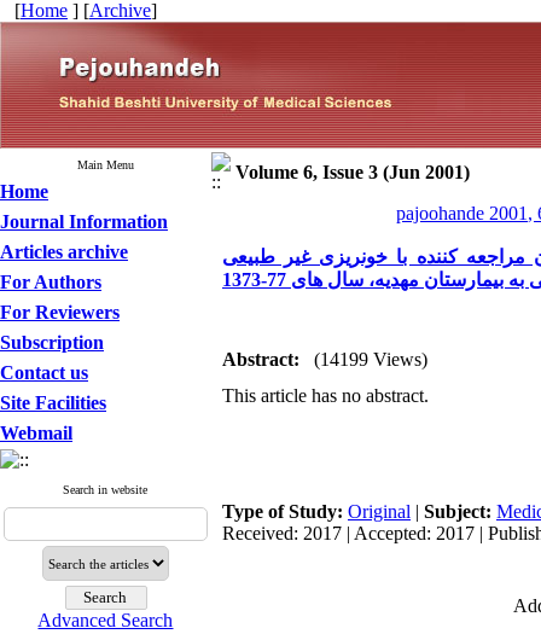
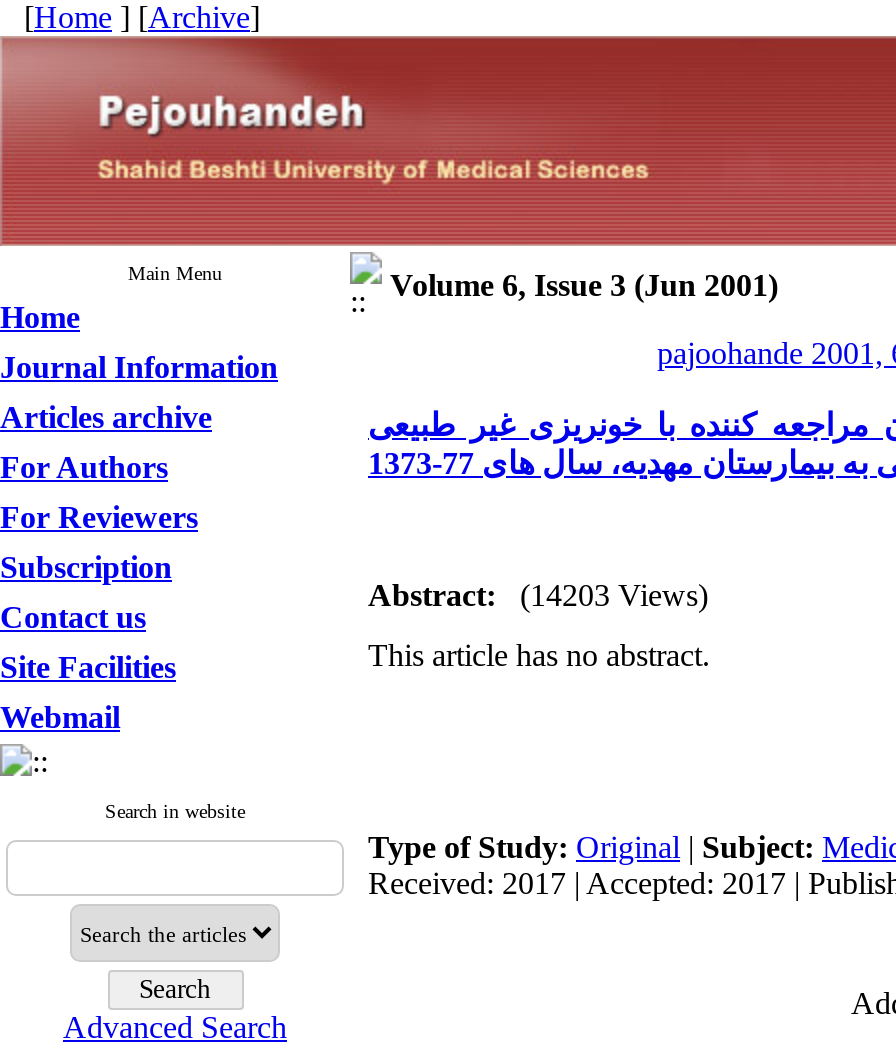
[222,349,427,370] Abstract: (14199 Views) -> [368,578,708,612] Abstract: (14203 Views)

